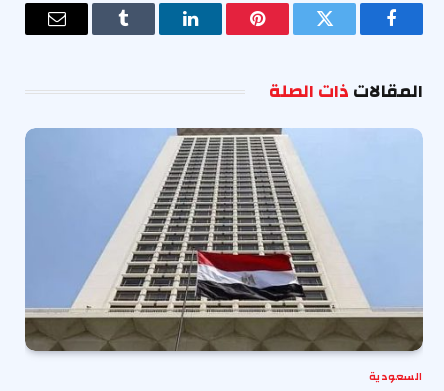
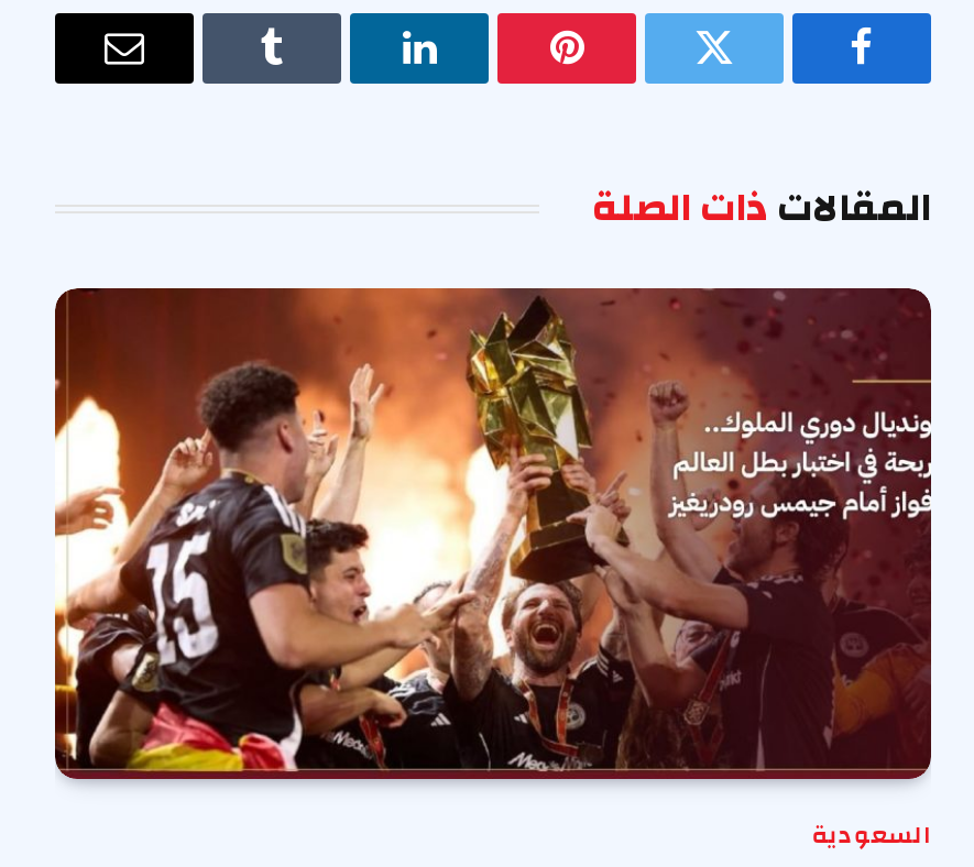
[24,128,423,351] [image] -> [53,286,933,779] [image]

